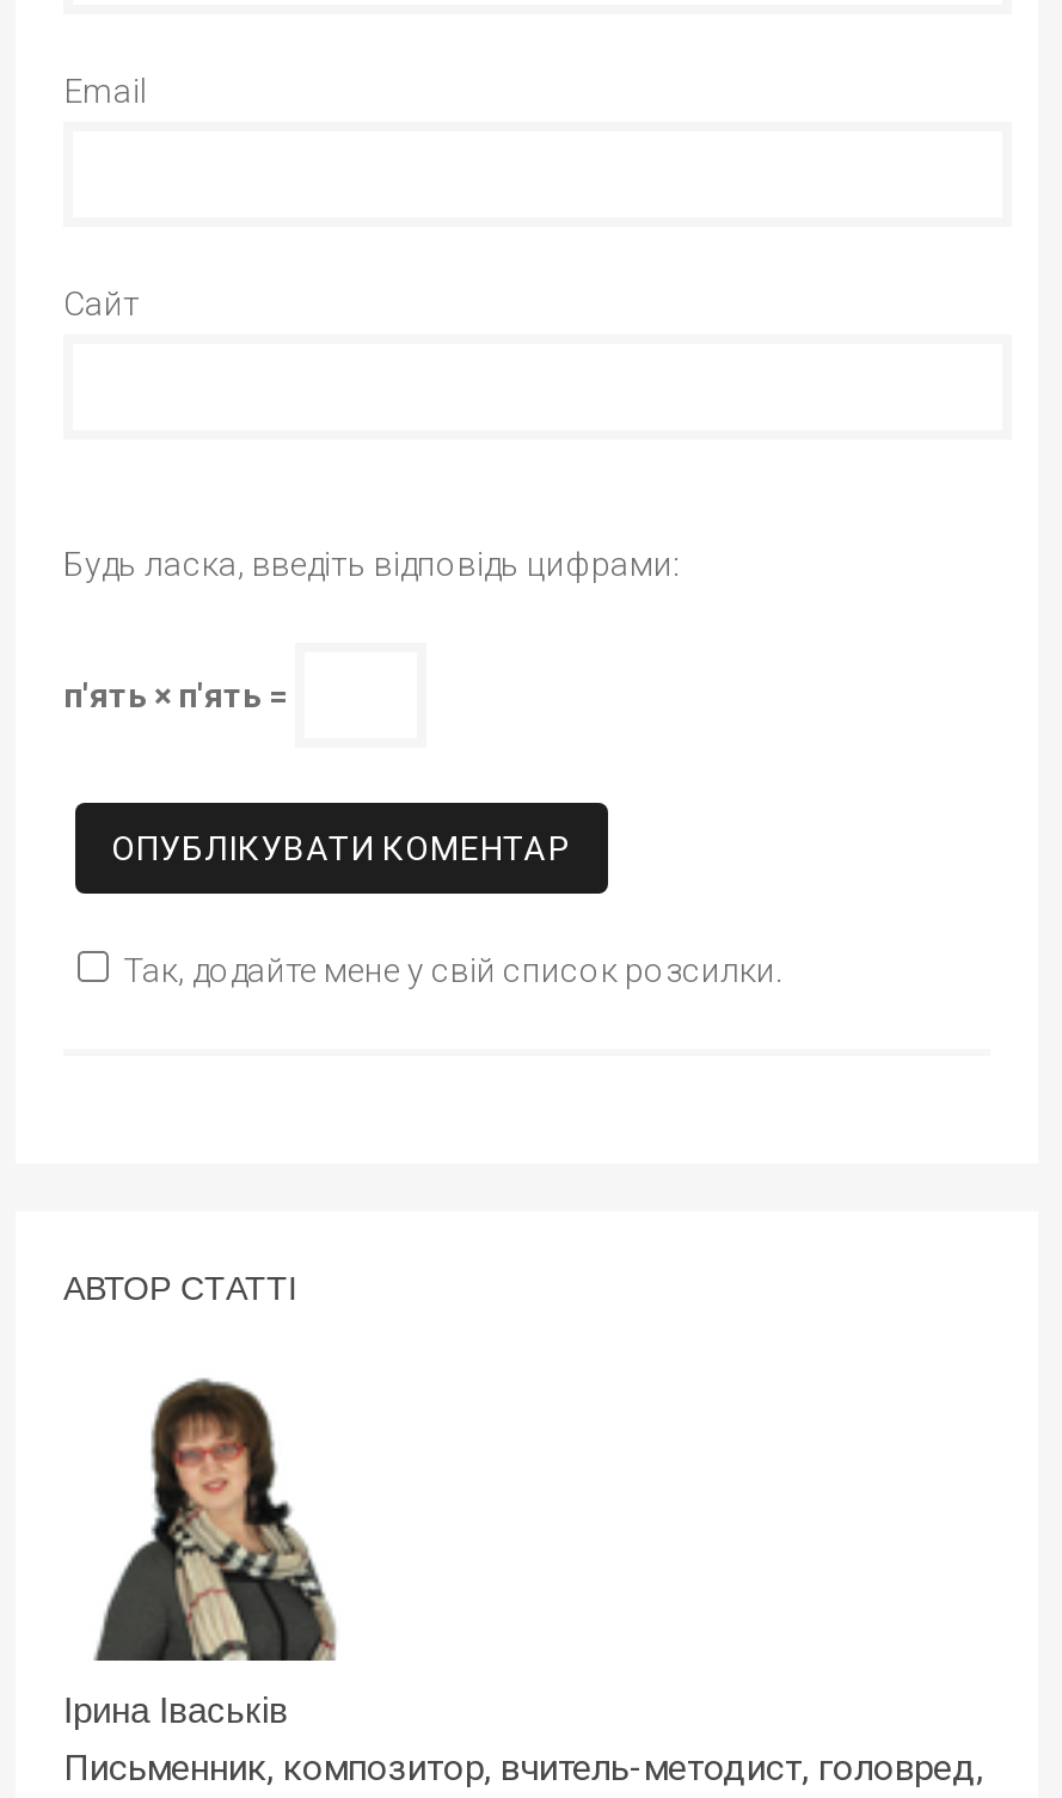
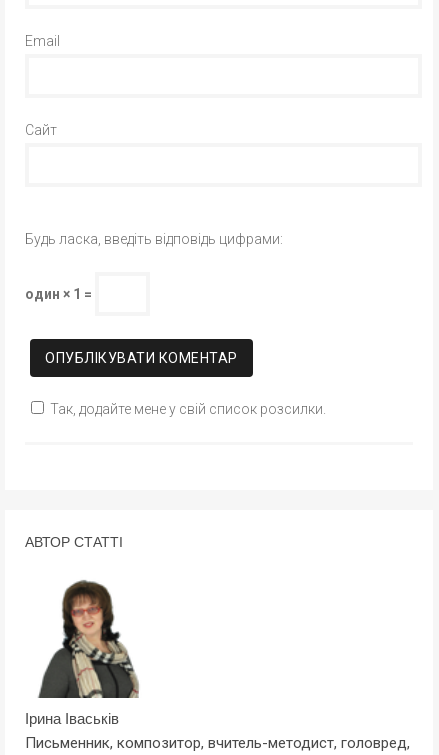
[63,676,295,715] п'ять × п'ять = -> [25,286,95,302] один × 1 =

